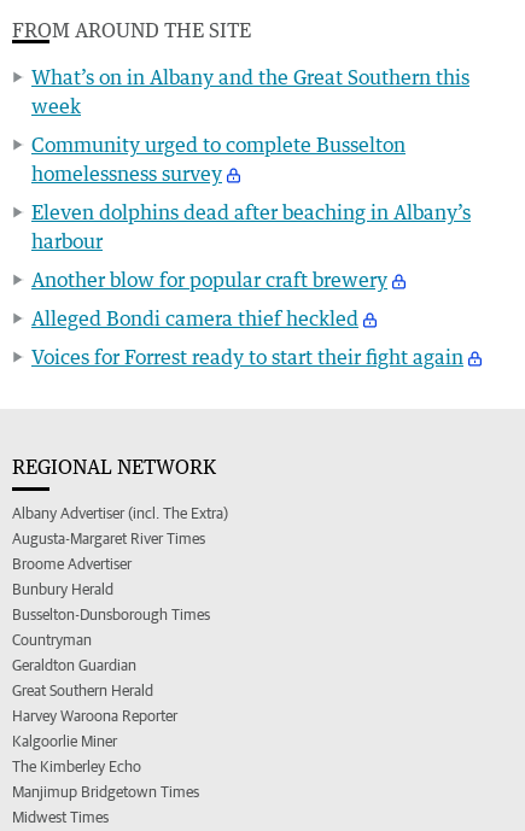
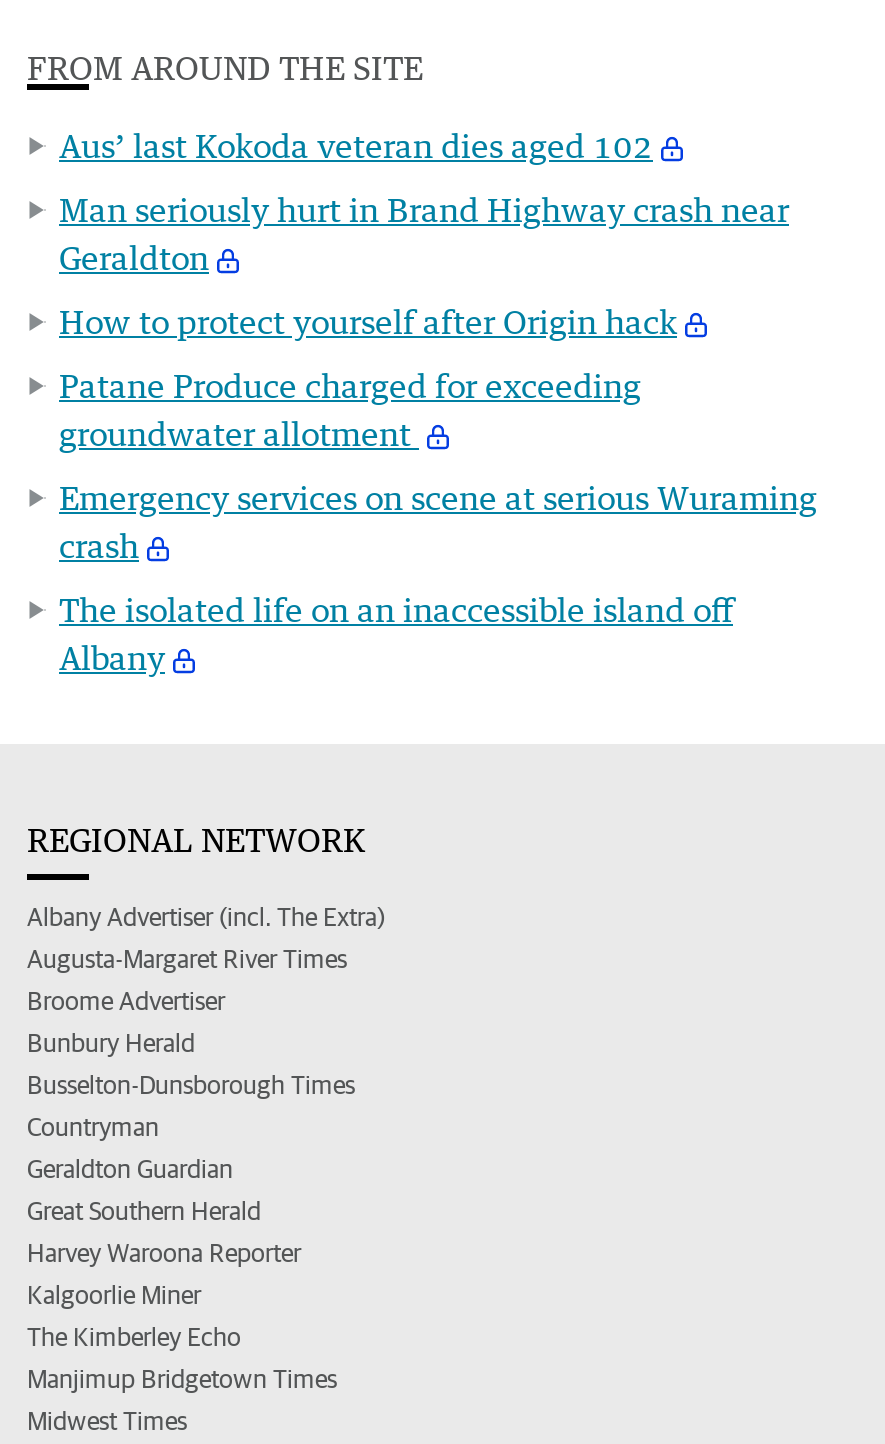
[31,65,469,118] What’s on in Albany and the Great Southern this | week -> [59,125,653,165] Aus’ last Kokoda veteran dies aged 102
[31,132,406,185] Community urged to complete Busselton | homelessness survey -> [59,189,789,277] Man seriously hurt in Brand Highway crash near | Geraldton
[31,200,471,253] Eleven dolphins dead after beaching in Albany’s | harbour -> [59,301,677,341] How to protect yourself after Origin hack
[31,267,387,291] Another blow for popular craft brewery -> [59,365,641,453] Patane Produce charged for exceeding | groundwater allotment
[31,306,358,330] Alleged Bondi camera thief heckled -> [59,477,817,565] Emergency services on scene at serious Wuraming | crash
[31,344,463,368] Voices for Forrest ready to start their fight again -> [59,589,733,677] The isolated life on an inaccessible island off | Albany

